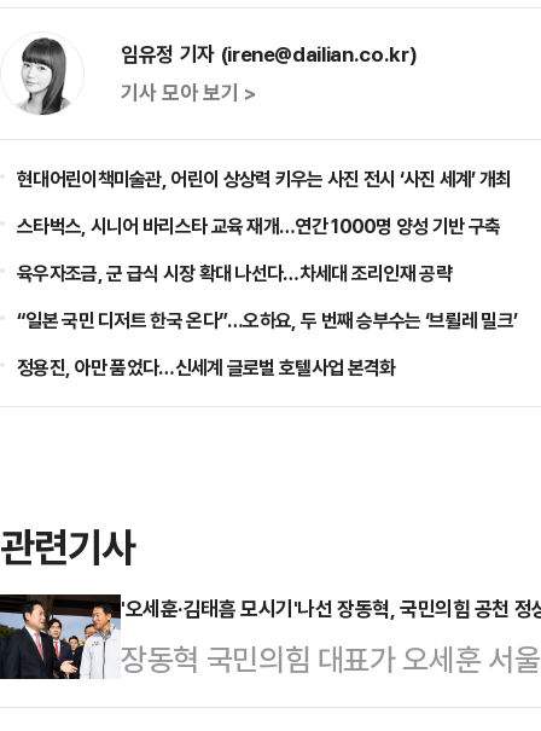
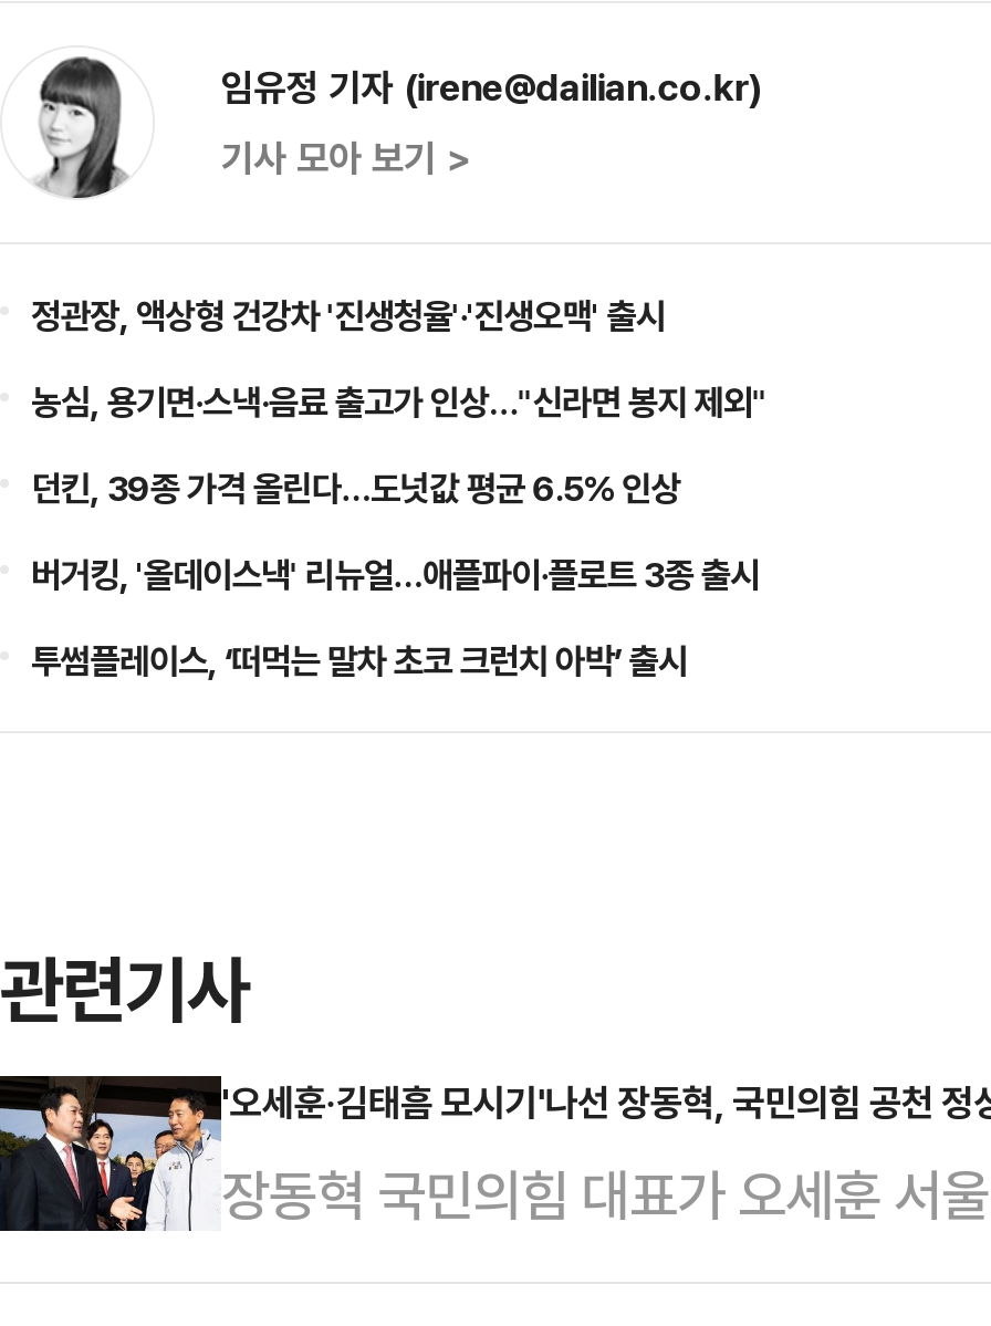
[17,166,512,192] 현대어린이책미술관, 어린이 상상력 키우는 사진 전시 ‘사진 세계’ 개최 -> [31,291,665,340] 정관장, 액상형 건강차 '진생청율'·'진생오맥' 출시
[17,213,500,239] 스타벅스, 시니어 바리스타 교육 재개…연간 1000명 양성 기반 구축 -> [31,377,767,426] 농심, 용기면·스낵·음료 출고가 인상…"신라면 봉지 제외"
[17,260,452,286] 육우자조금, 군 급식 시장 확대 나선다…차세대 조리인재 공략 -> [31,463,681,512] 던킨, 39종 가격 올린다…도넛값 평균 6.5% 인상
[17,307,517,333] “일본 국민 디저트 한국 온다”…오하요, 두 번째 승부수는 ‘브륄레 밀크’ -> [31,550,759,598] 버거킹, '올데이스낵' 리뉴얼…애플파이·플로트 3종 출시
[17,354,395,381] 정용진, 아만 품었다…신세계 글로벌 호텔사업 본격화 -> [31,636,687,685] 투썸플레이스, ‘떠먹는 말차 초코 크런치 아박’ 출시

